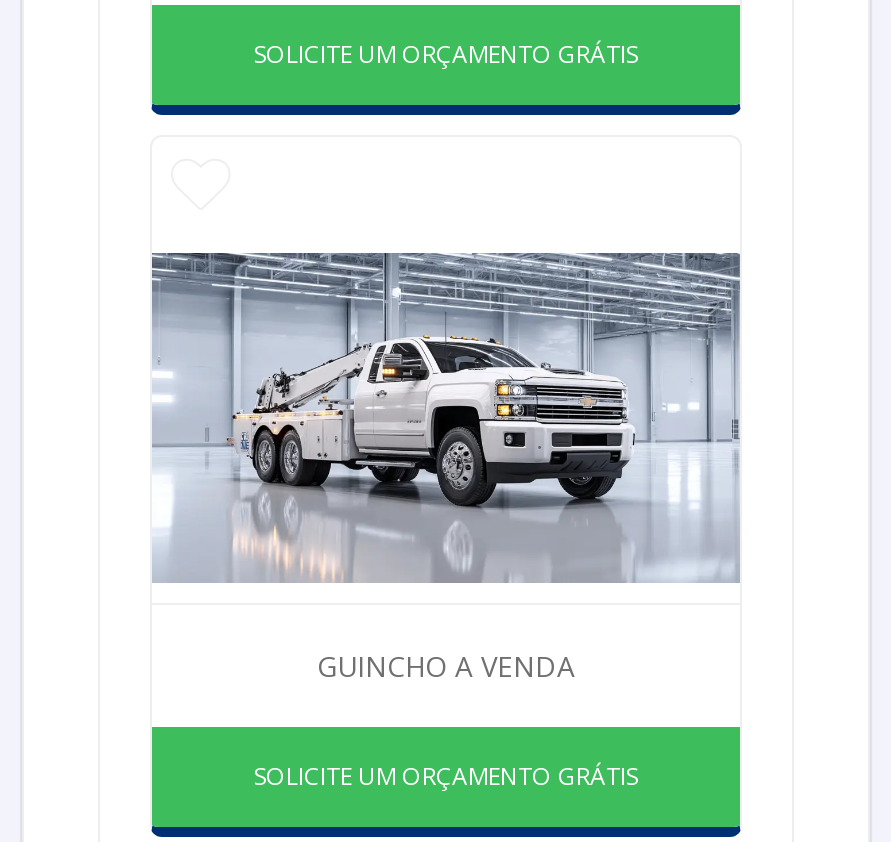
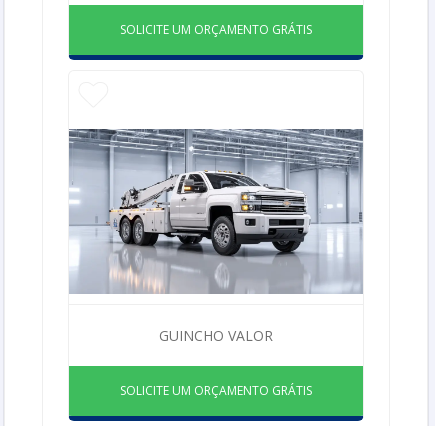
[317,647,575,685] GUINCHO A VENDA -> [159,326,273,345] GUINCHO VALOR

